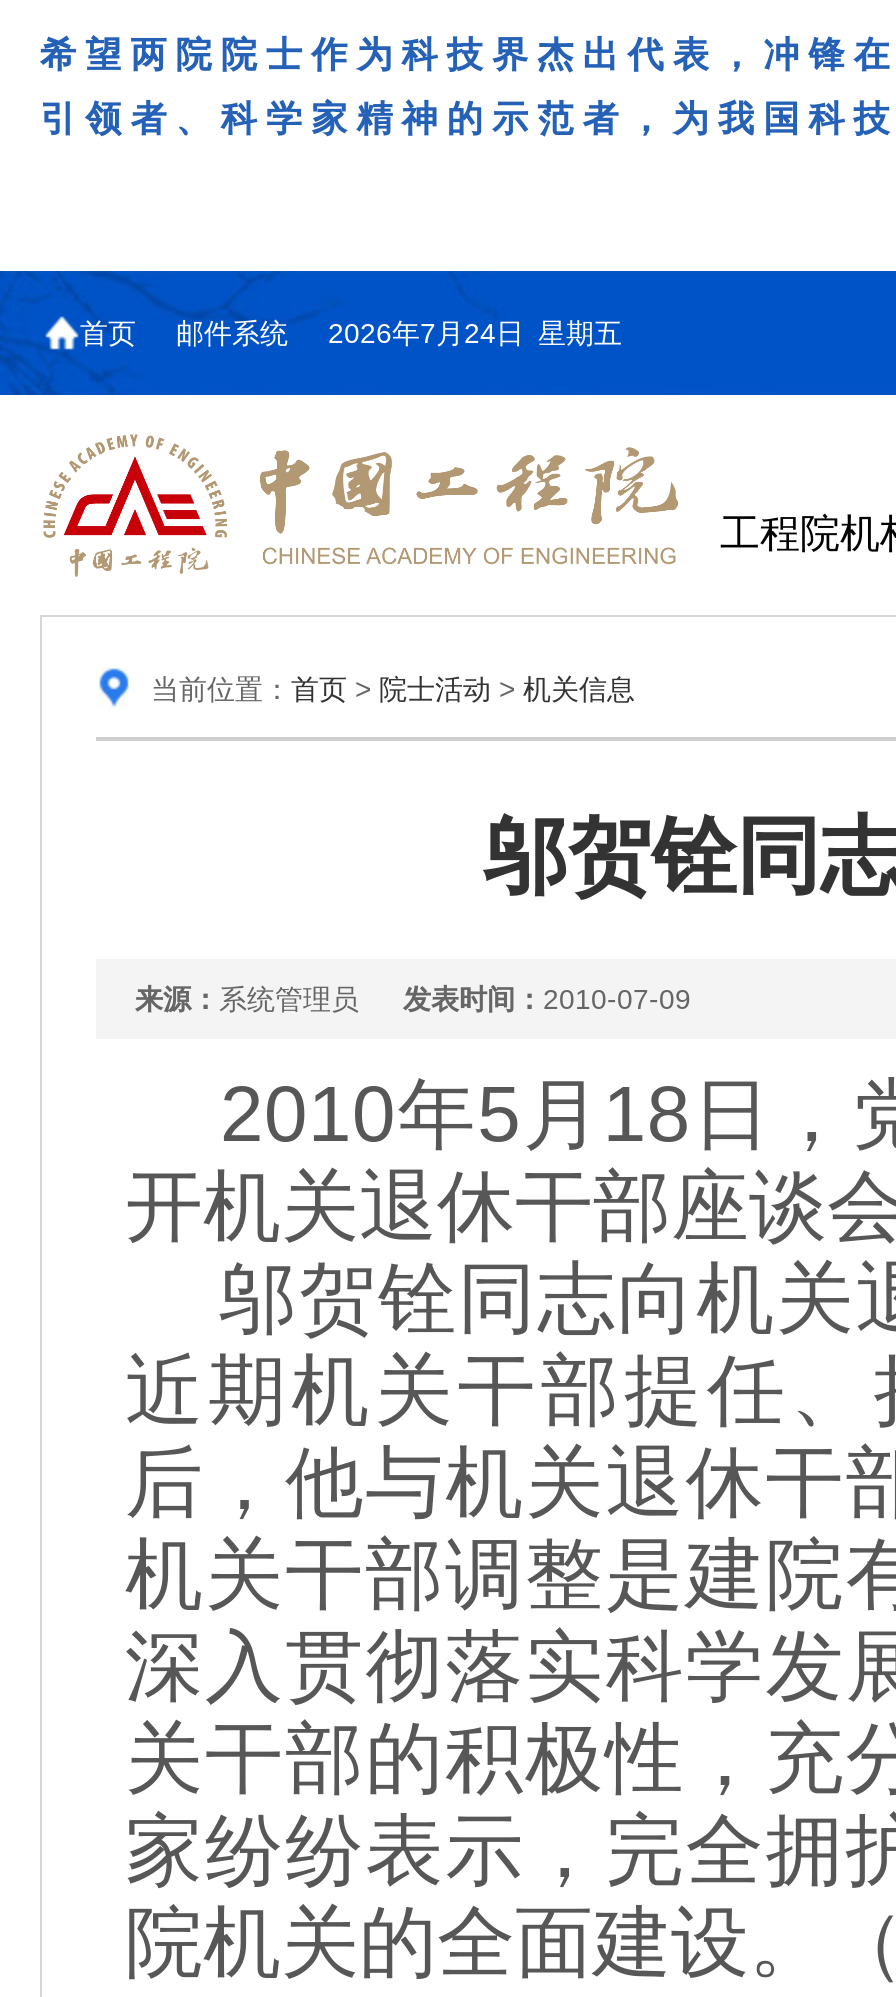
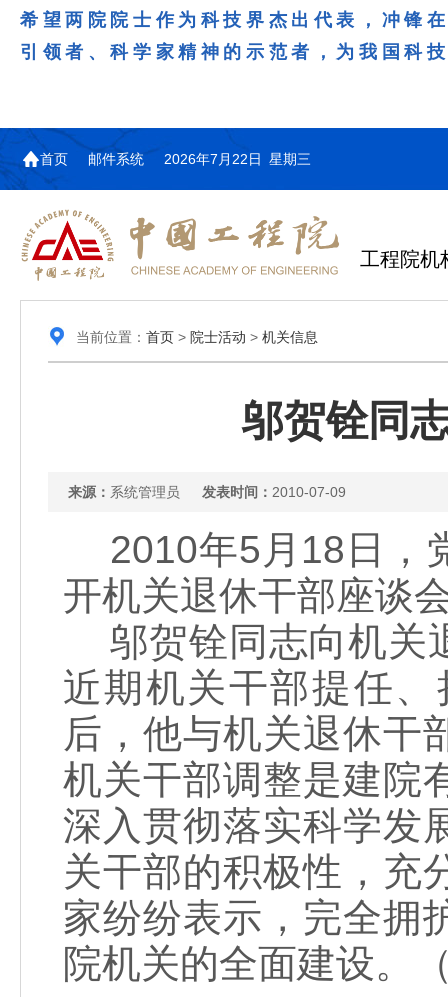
[328,317,622,349] 2026年7月24日 星期五 -> [164,151,311,167] 2026年7月22日 星期三

